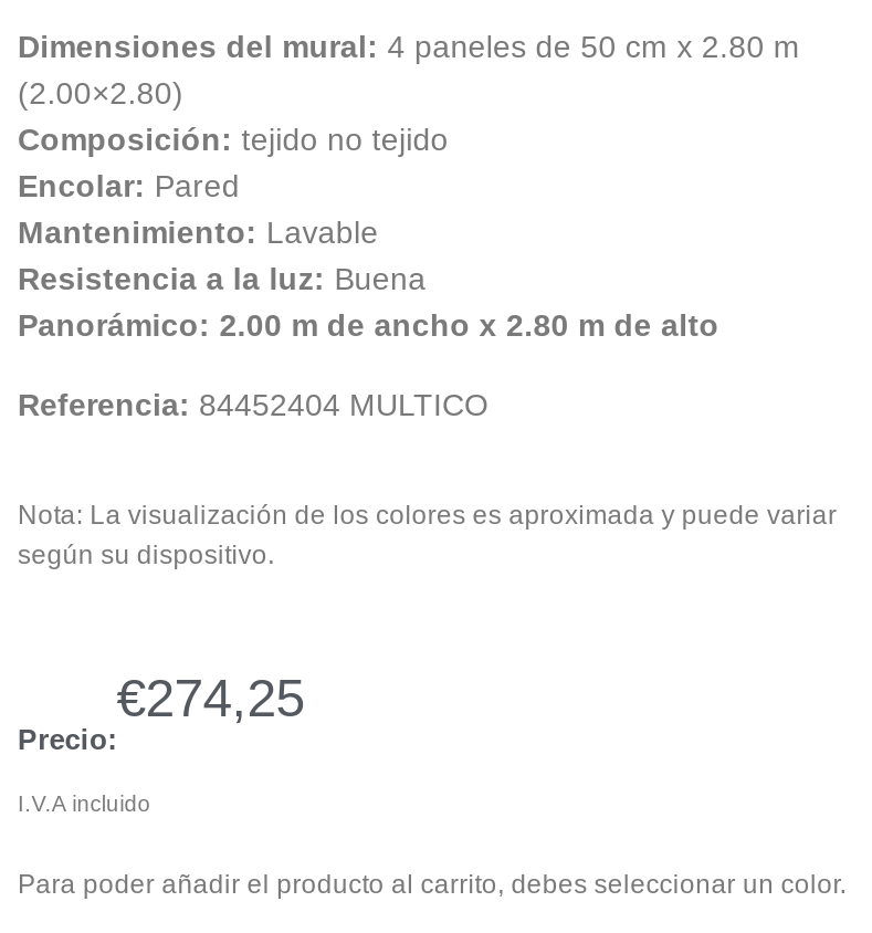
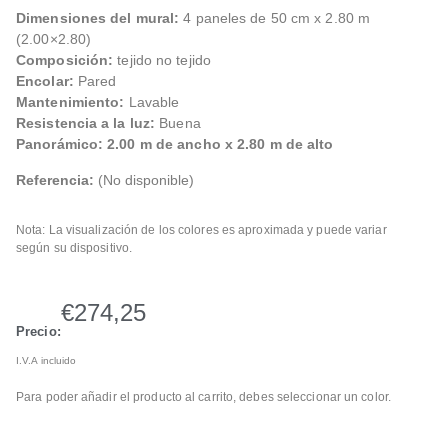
[18,387,488,422] Referencia: 84452404 MULTICO -> [16,172,194,188] Referencia: (No disponible)

